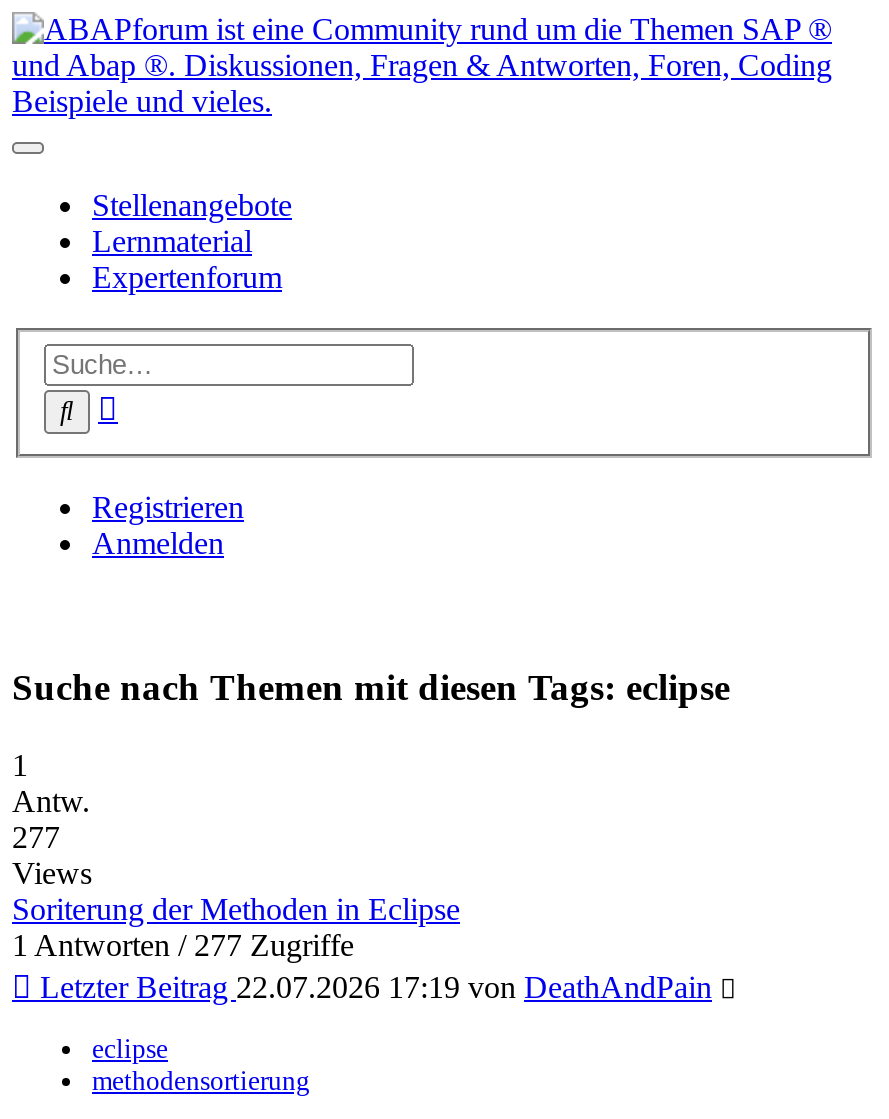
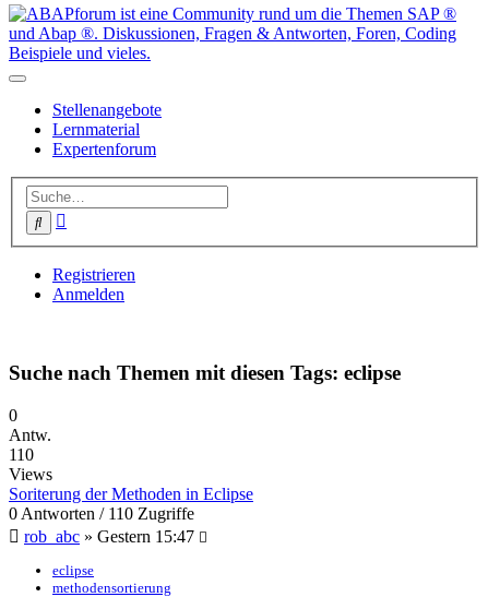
[12,748,28,782] 1 -> [9,406,17,425] 0
[12,820,60,854] 277 -> [9,445,34,464] 110
[12,928,712,1004] 1 Antworten / 277 Zugriffe | Letzter Beitrag 22.07.2026 17:19 von DeathAndPain -> [9,504,199,546] 0 Antworten / 110 Zugriffe | rob_abc» Gestern 15:47

